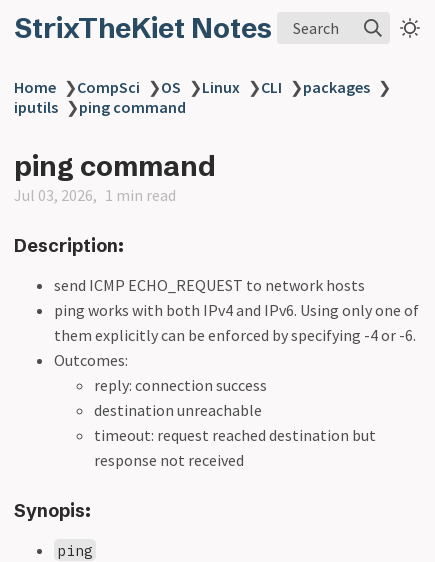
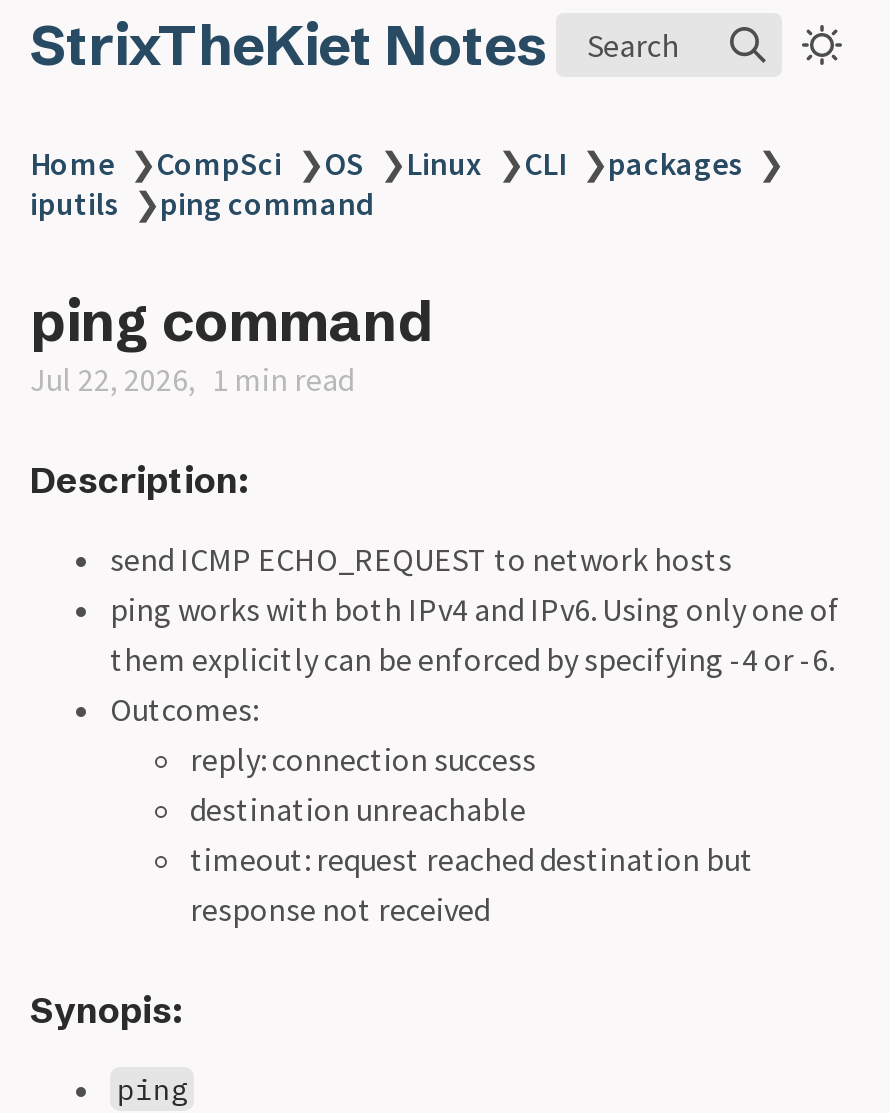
[14,185,176,205] Jul 03, 2026 1 min read -> [30,359,354,399] Jul 22, 2026 1 min read

